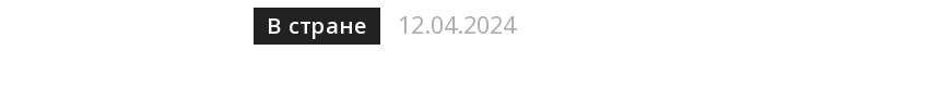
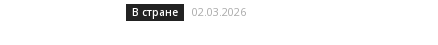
[267,8,516,41] В стране 12.04.2024 -> [132,4,246,19] В стране 02.03.2026

